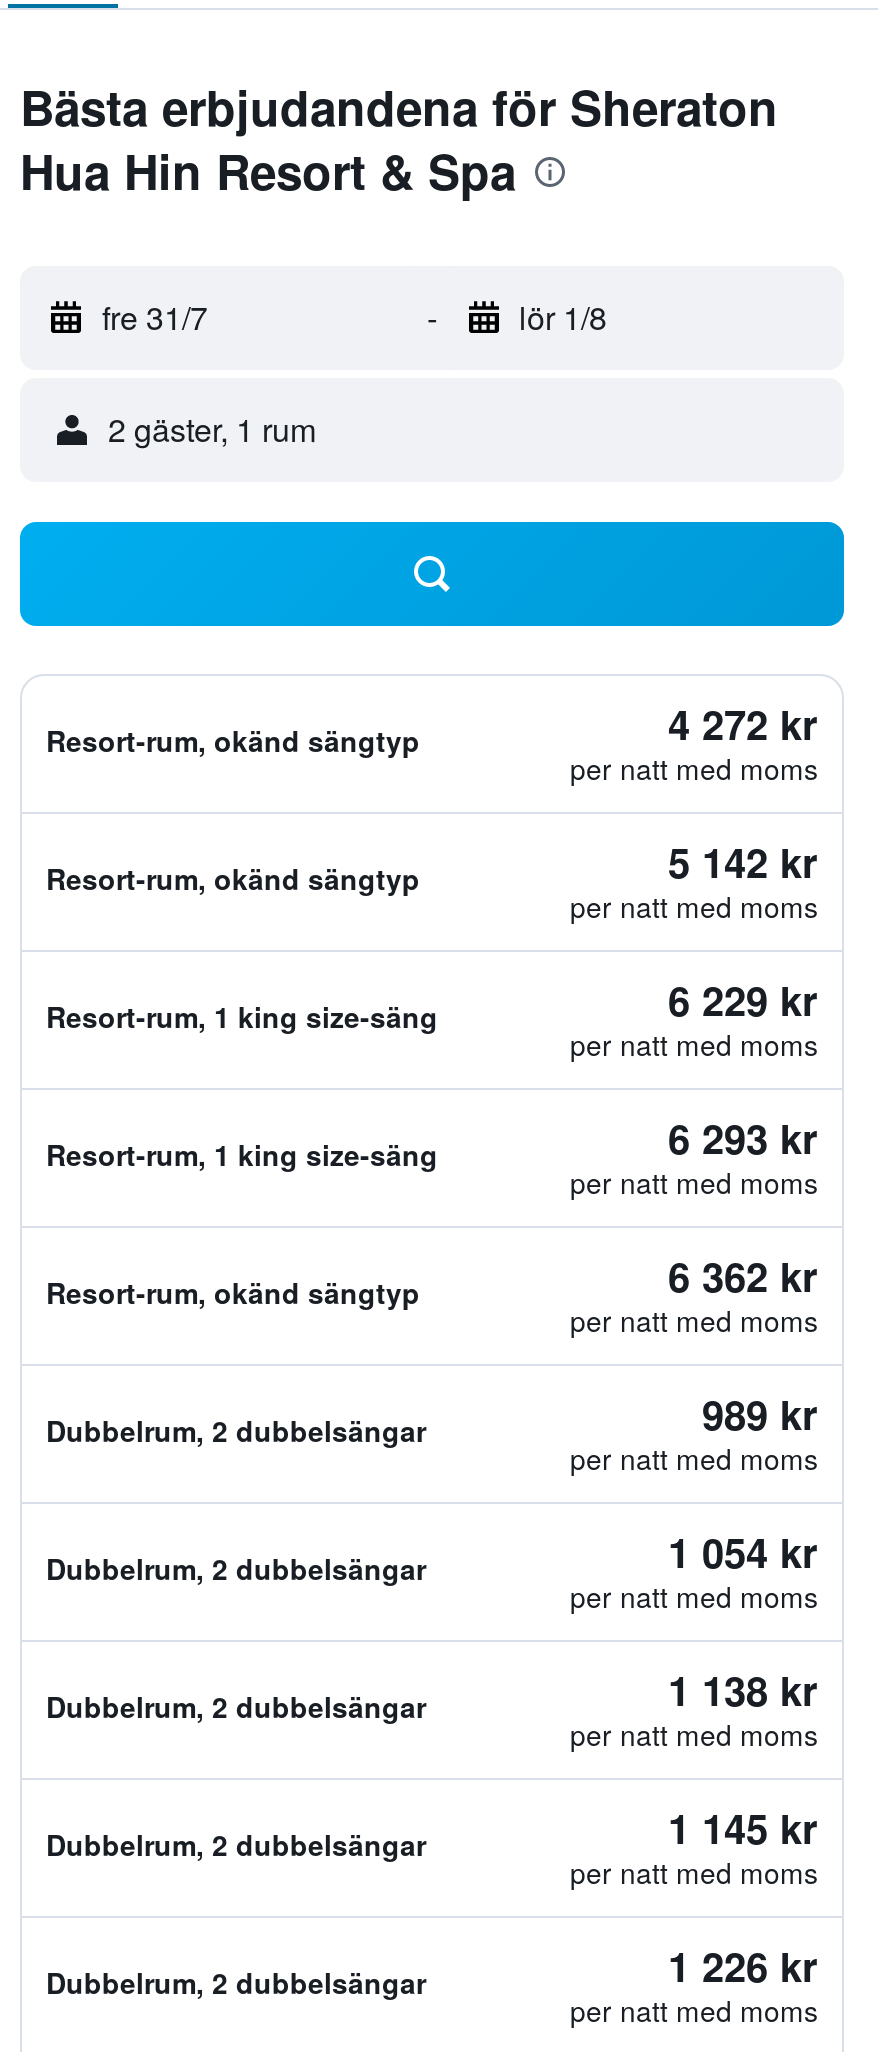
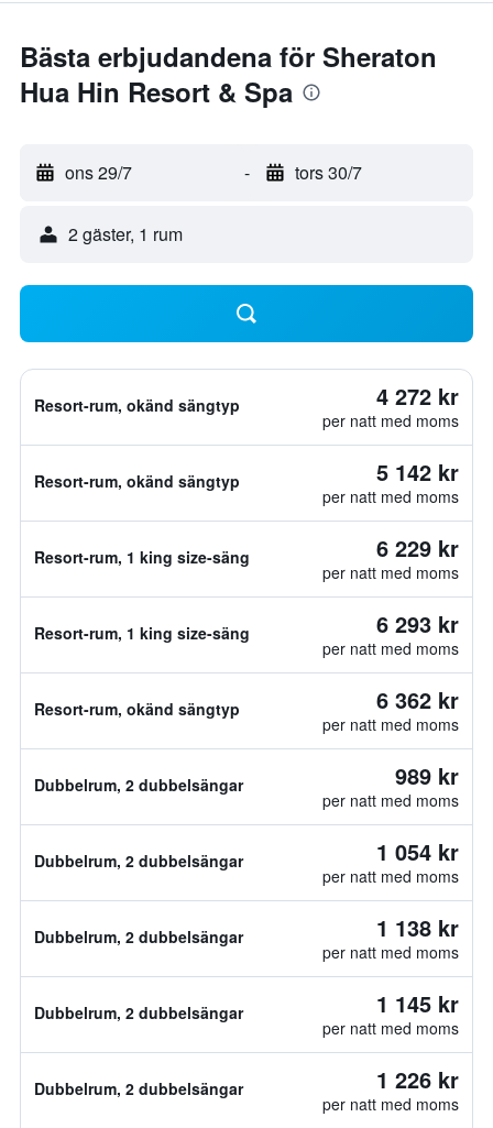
[102,294,208,340] fre 31/7 -> [65,160,132,185] ons 29/7
[519,294,607,340] lör 1/8 -> [294,160,361,185] tors 30/7

